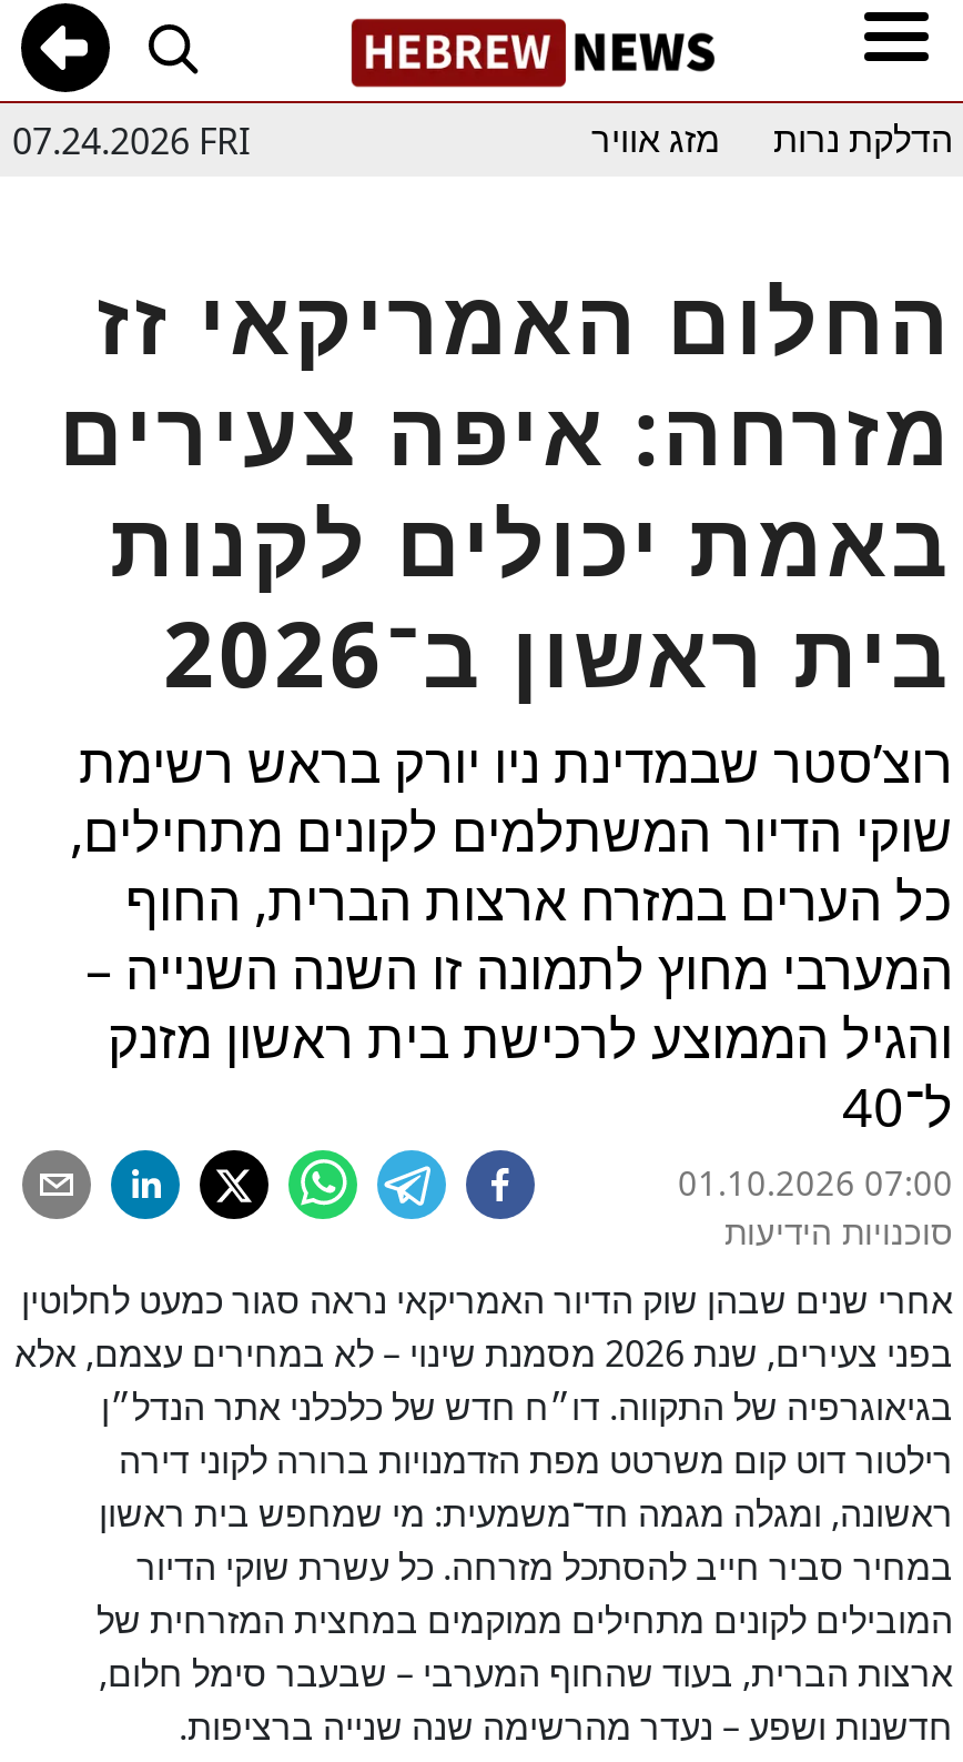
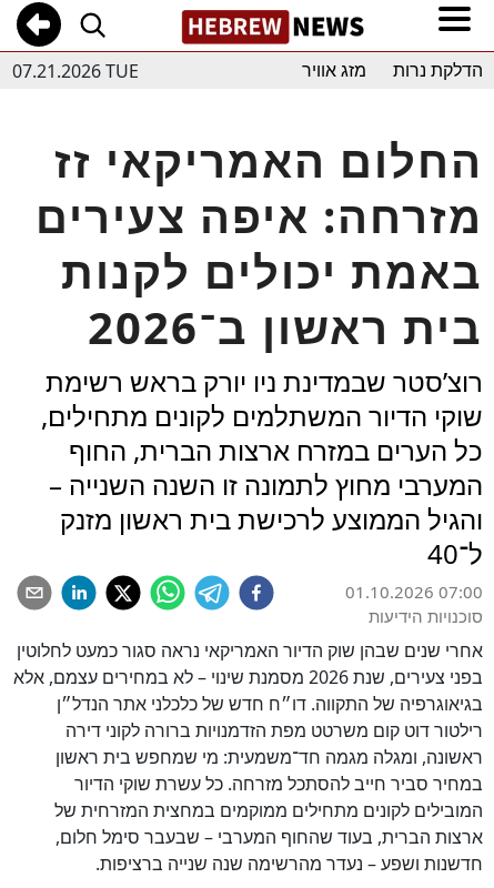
[12,115,250,164] 07.24.2026 FRI -> [12,58,139,83] 07.21.2026 TUE

